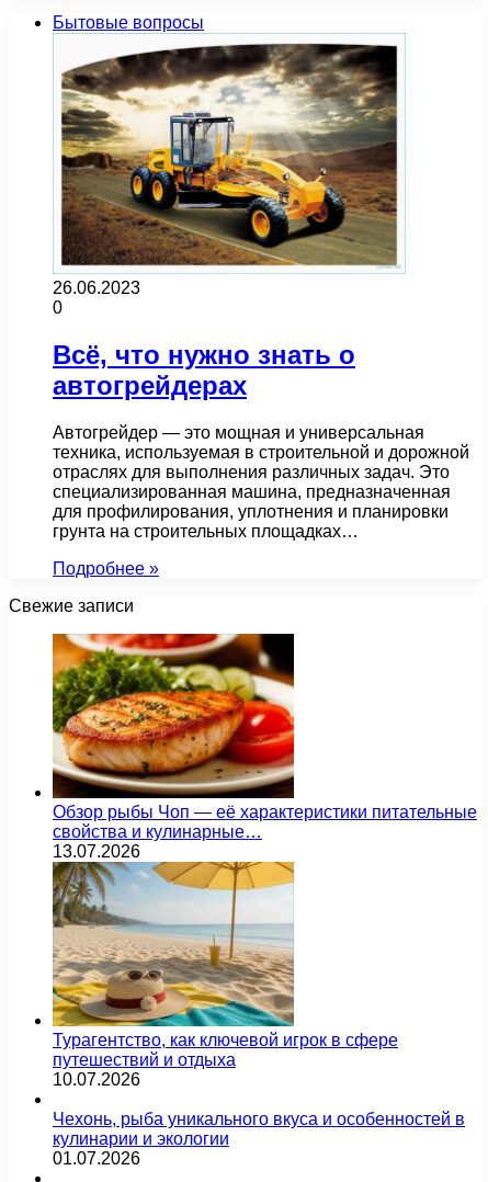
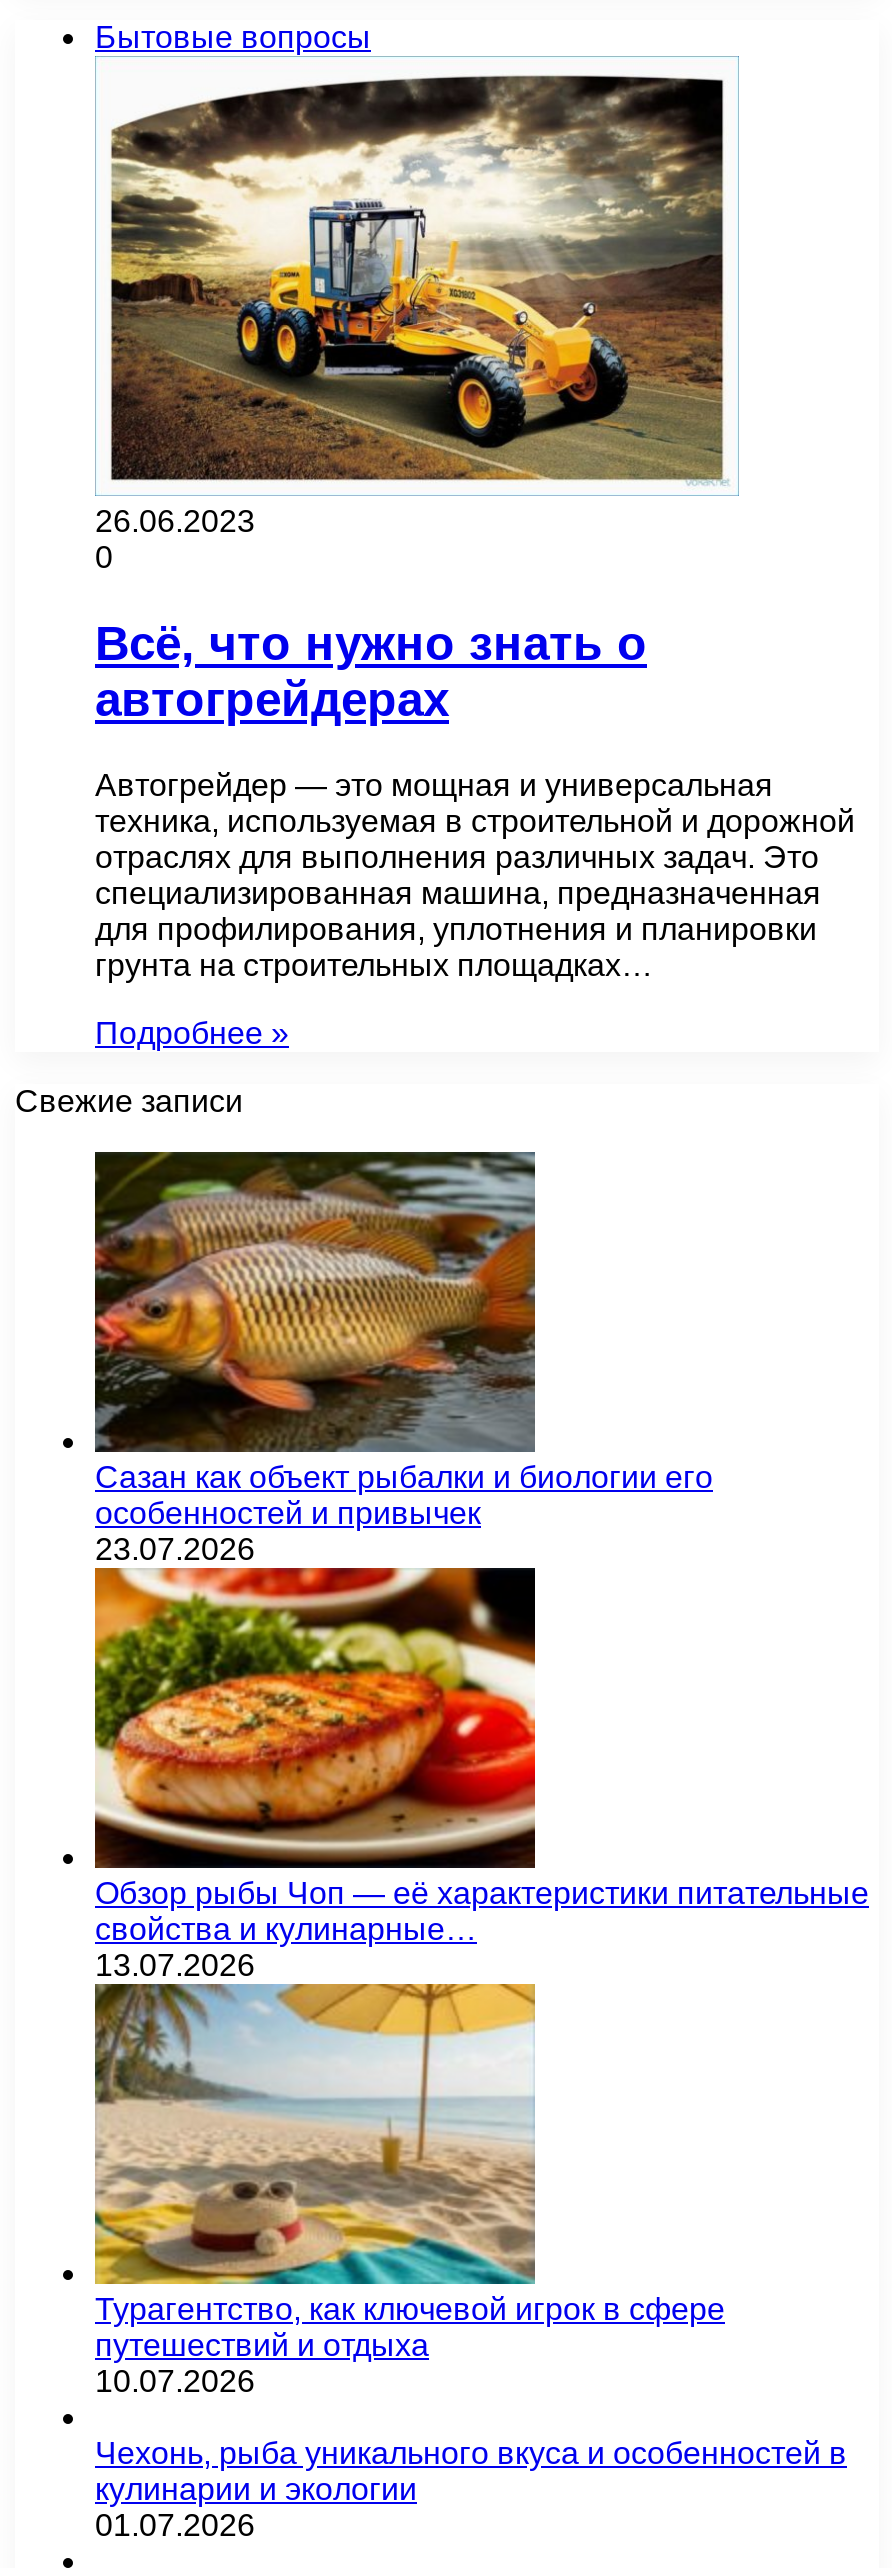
none -> [93,1150,713,1565] [image] | Сазан как объект рыбалки и биологии его | особенностей и привычек | 23.07.2026

